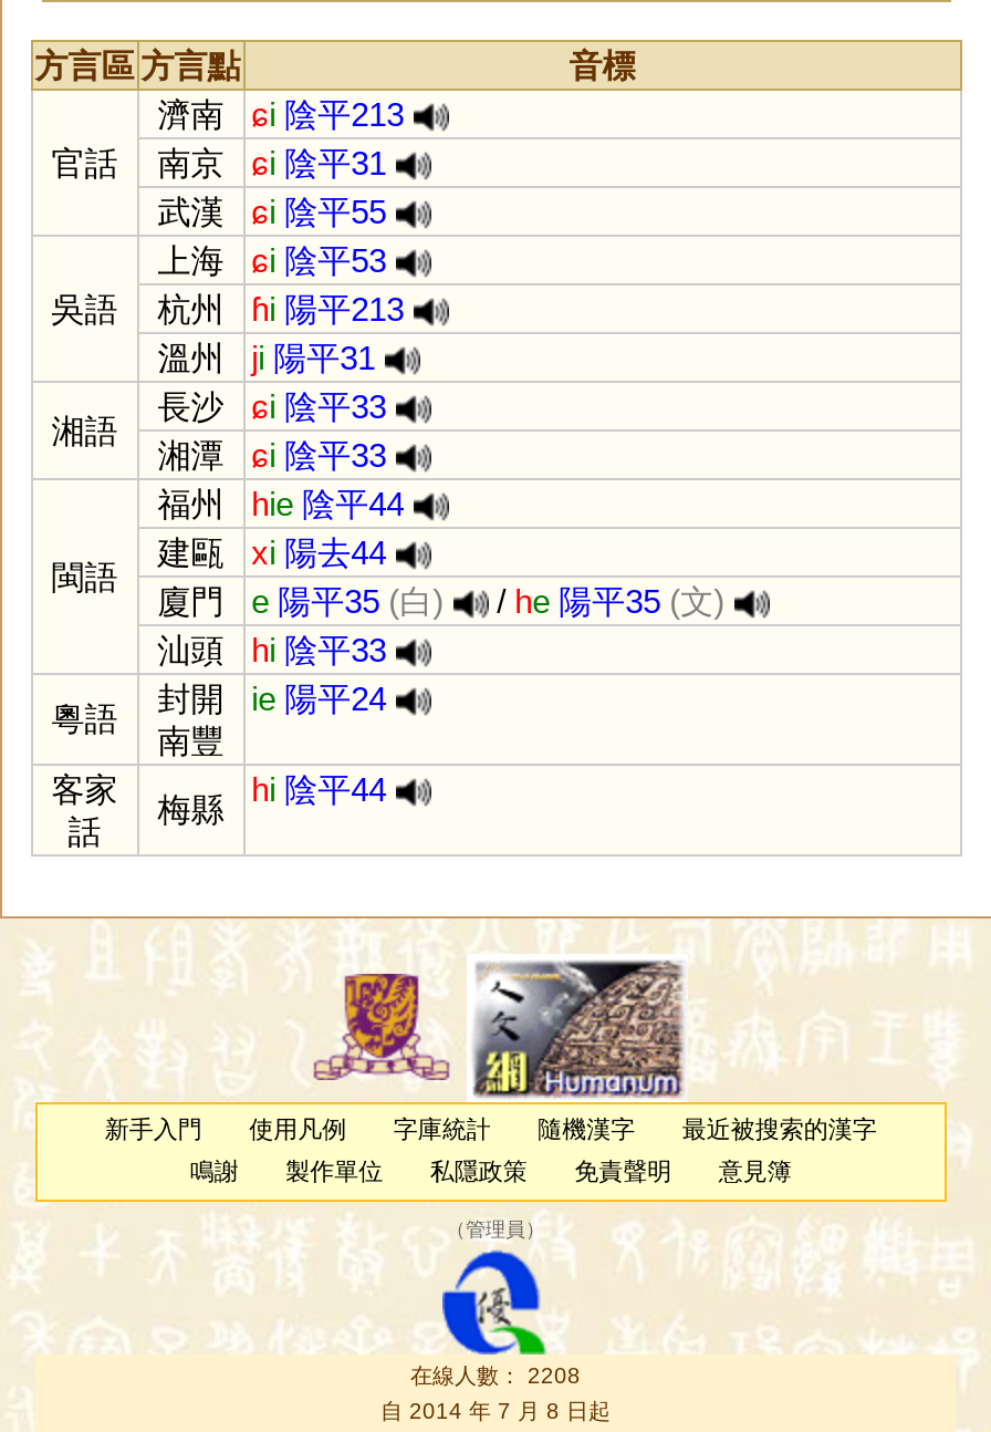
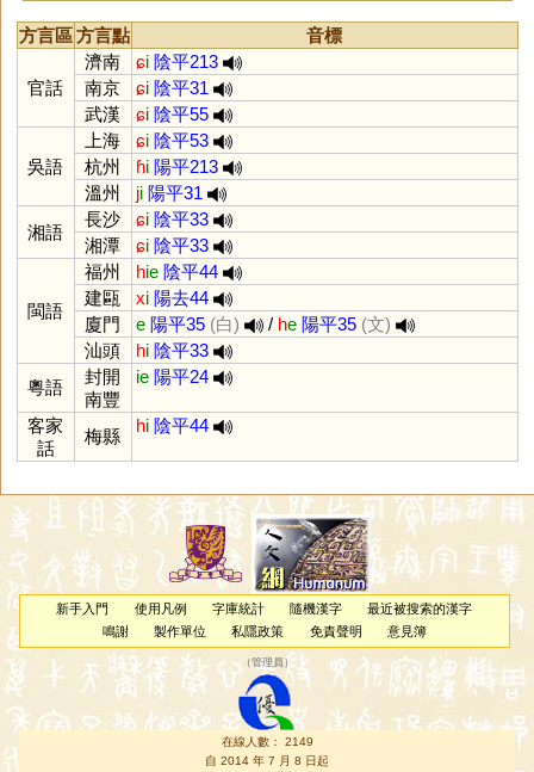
[410,1364,581,1389] 在線人數： 2208 -> [221,735,313,749] 在線人數： 2149

